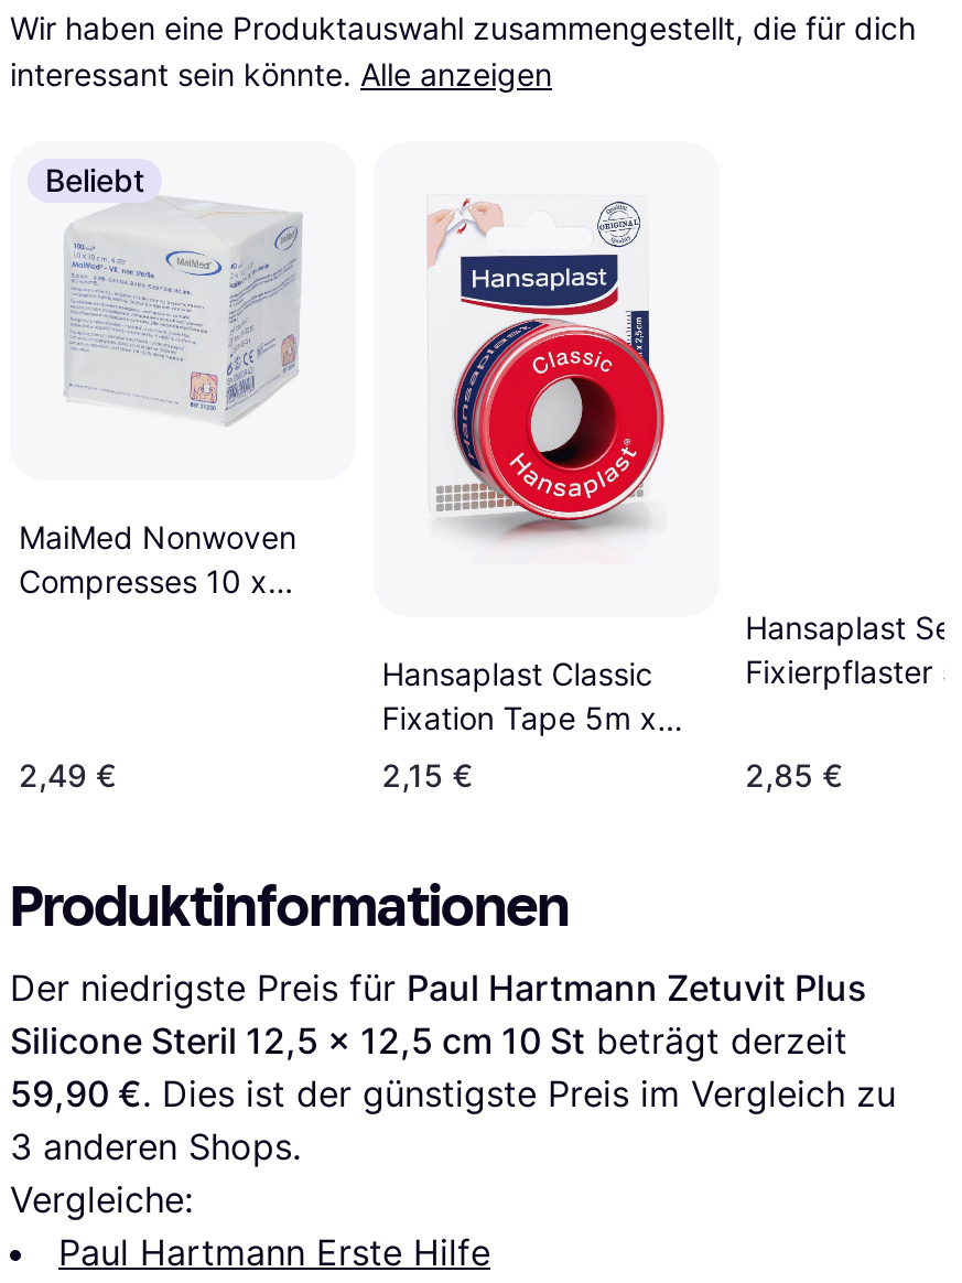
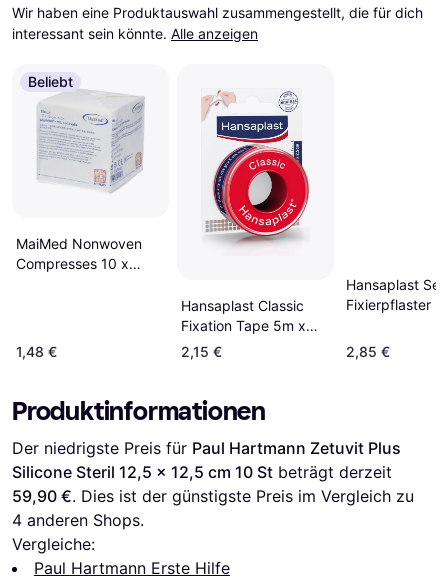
[19,757,116,795] 2,49 € -> [16,343,57,360] 1,48 €
[10,1125,301,1169] 3 anderen Shops. -> [12,510,144,530] 4 anderen Shops.

